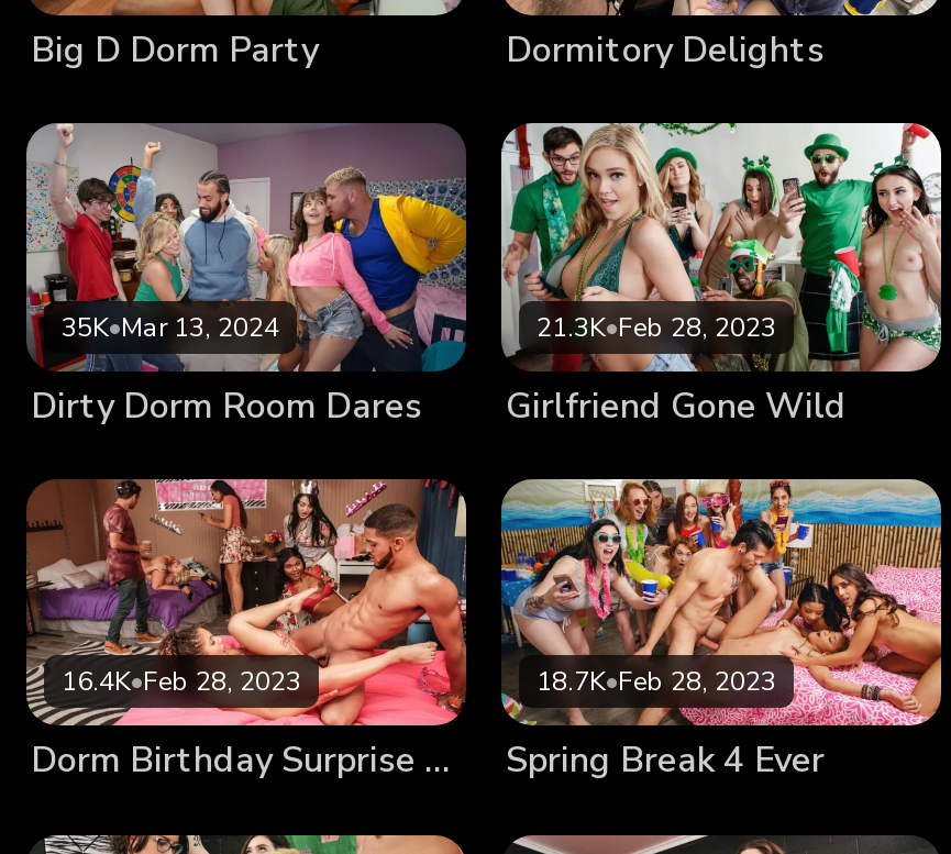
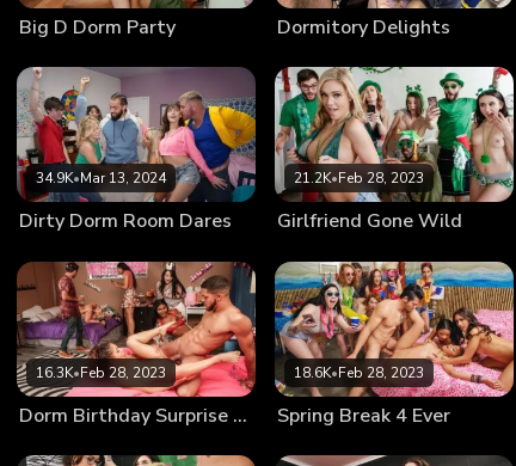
[62,310,279,345] 35K•Mar 13, 2024 -> [36,169,166,188] 34.9K•Mar 13, 2024
[537,310,776,345] 21.3K•Feb 28, 2023 -> [294,169,424,188] 21.2K•Feb 28, 2023
[62,665,301,701] 16.4K•Feb 28, 2023 -> [36,363,166,382] 16.3K•Feb 28, 2023
[537,665,776,701] 18.7K•Feb 28, 2023 -> [294,363,424,382] 18.6K•Feb 28, 2023

